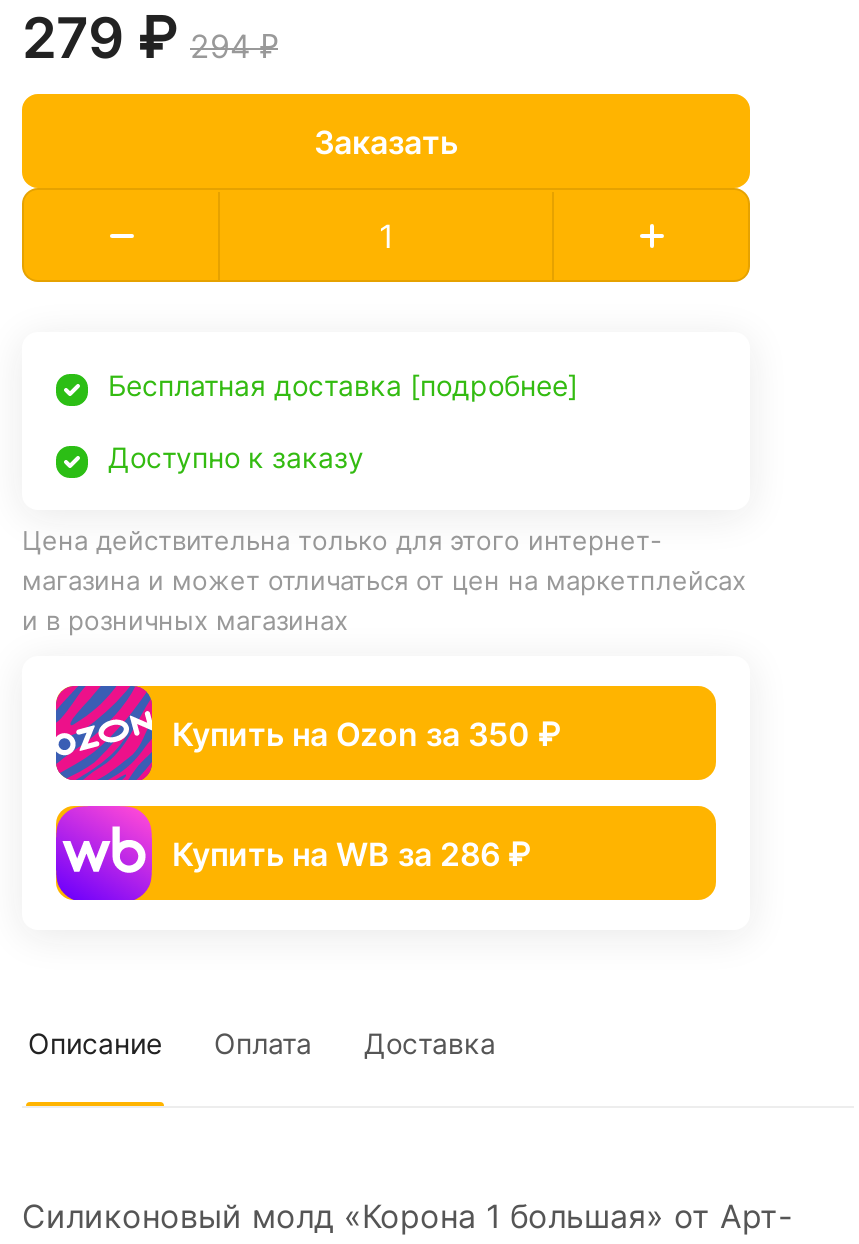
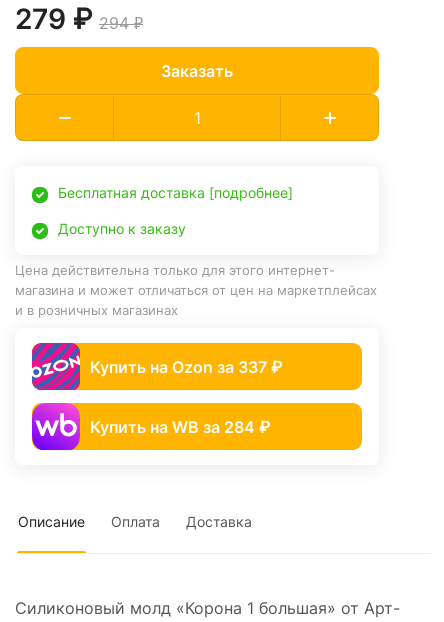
[172,714,560,754] Купить на Ozon за 350 ₽ -> [90,357,282,377] Купить на Ozon за 337 ₽
[172,834,530,874] Купить на WB за 286 ₽ -> [90,417,270,437] Купить на WB за 284 ₽

